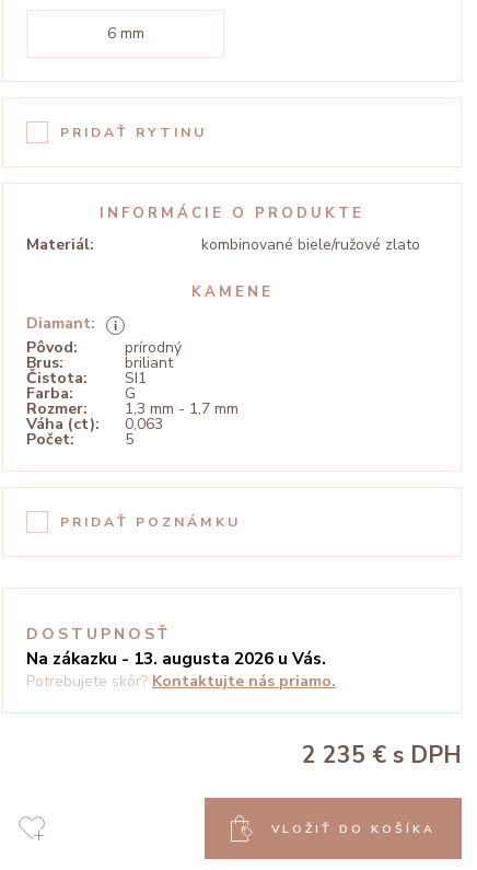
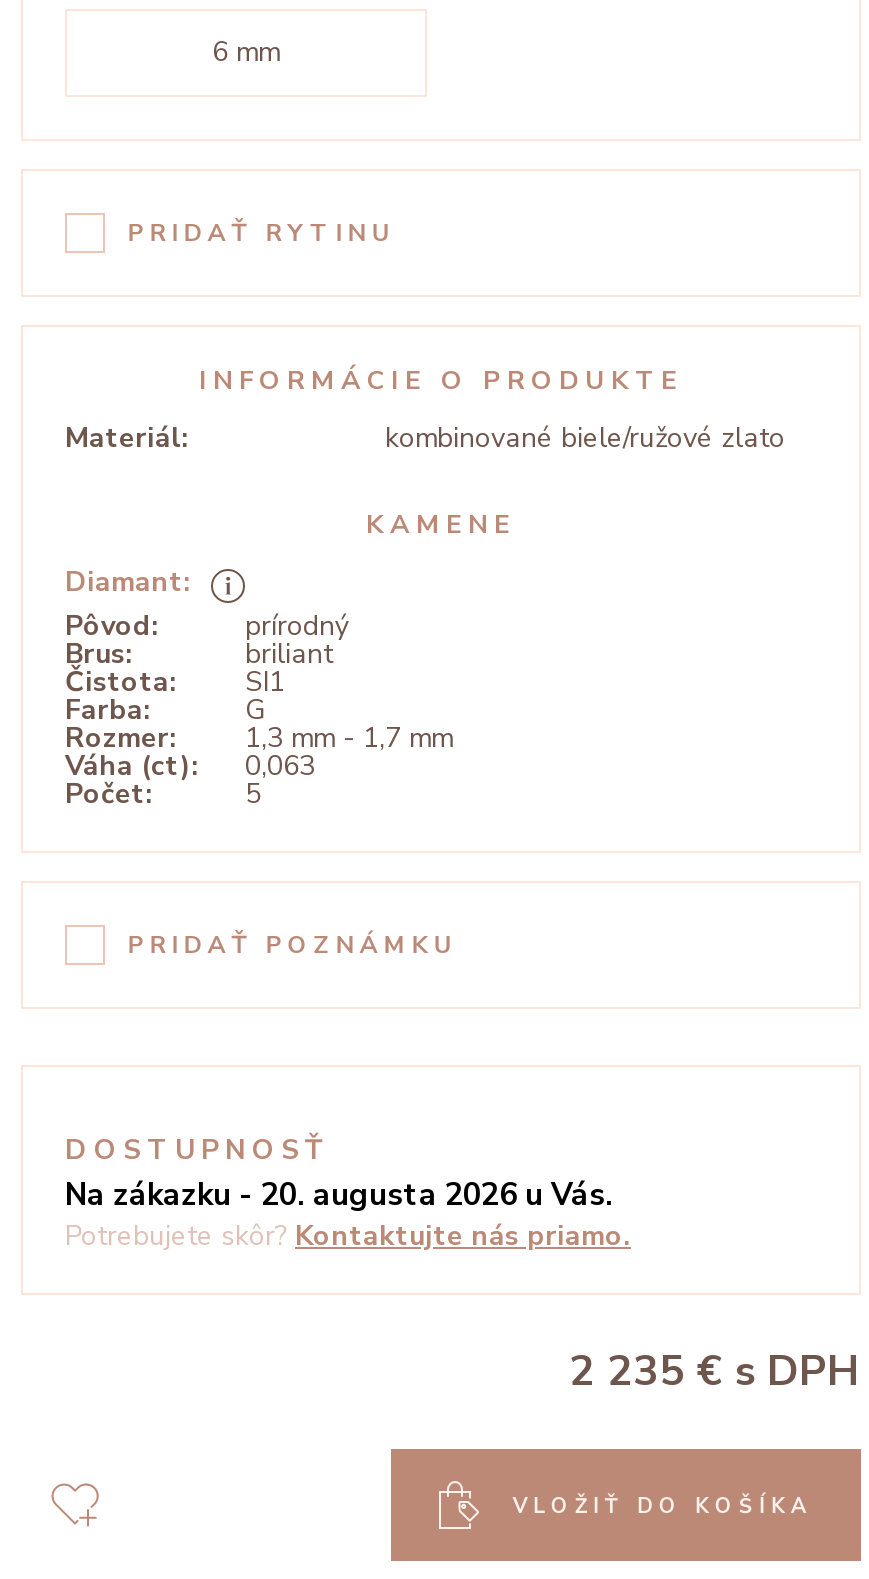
[26,647,326,670] Na zákazku - 13. augusta 2026 u Vás. -> [65,1173,613,1215] Na zákazku - 20. augusta 2026 u Vás.

